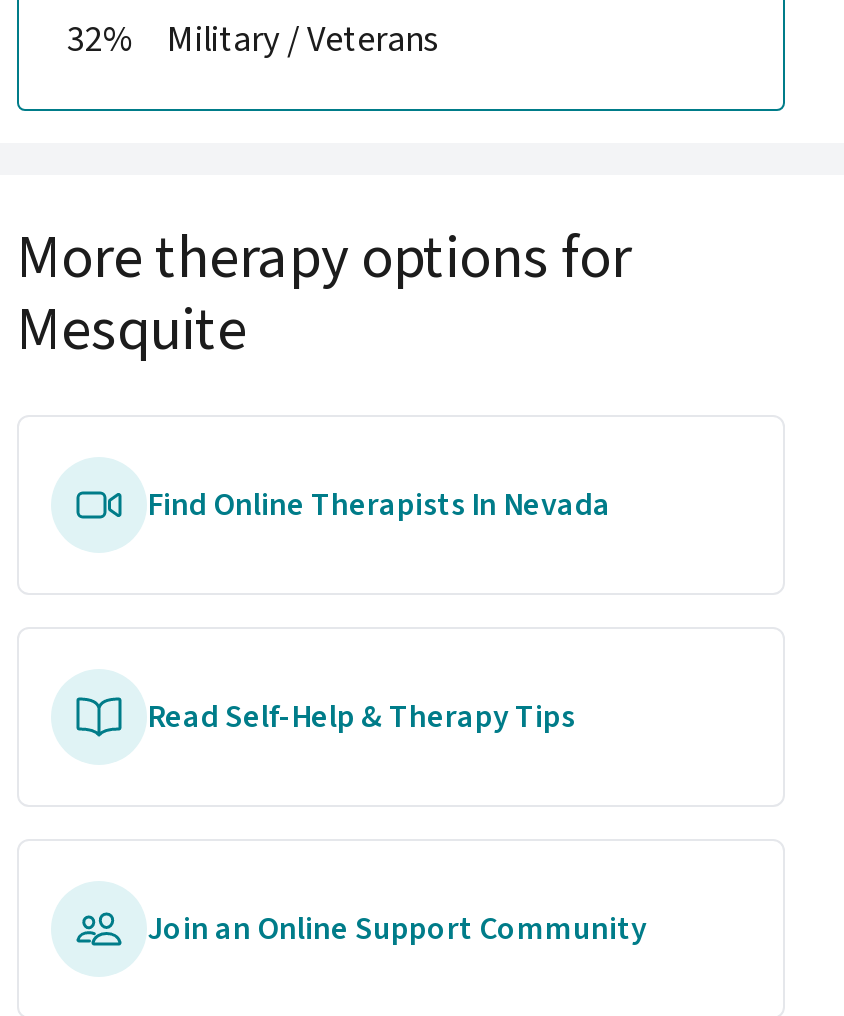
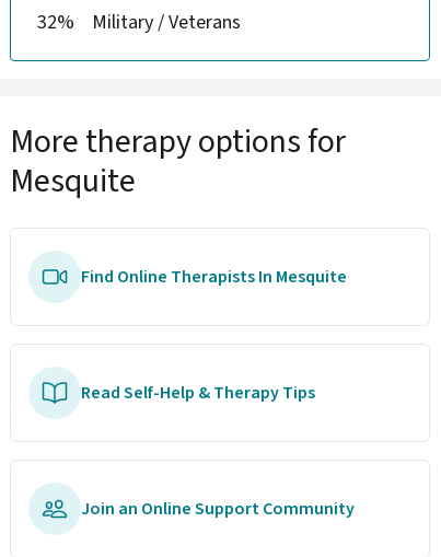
[147,482,611,526] Find Online Therapists In Nevada -> [81,265,347,289] Find Online Therapists In Mesquite

